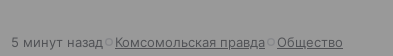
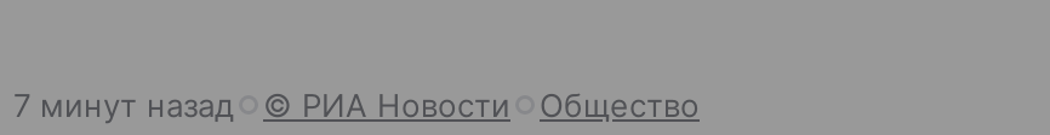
[11,34,265,50] 5 минут назад | Комсомольская правда -> [13,87,510,125] 7 минут назад | © РИА Новости

